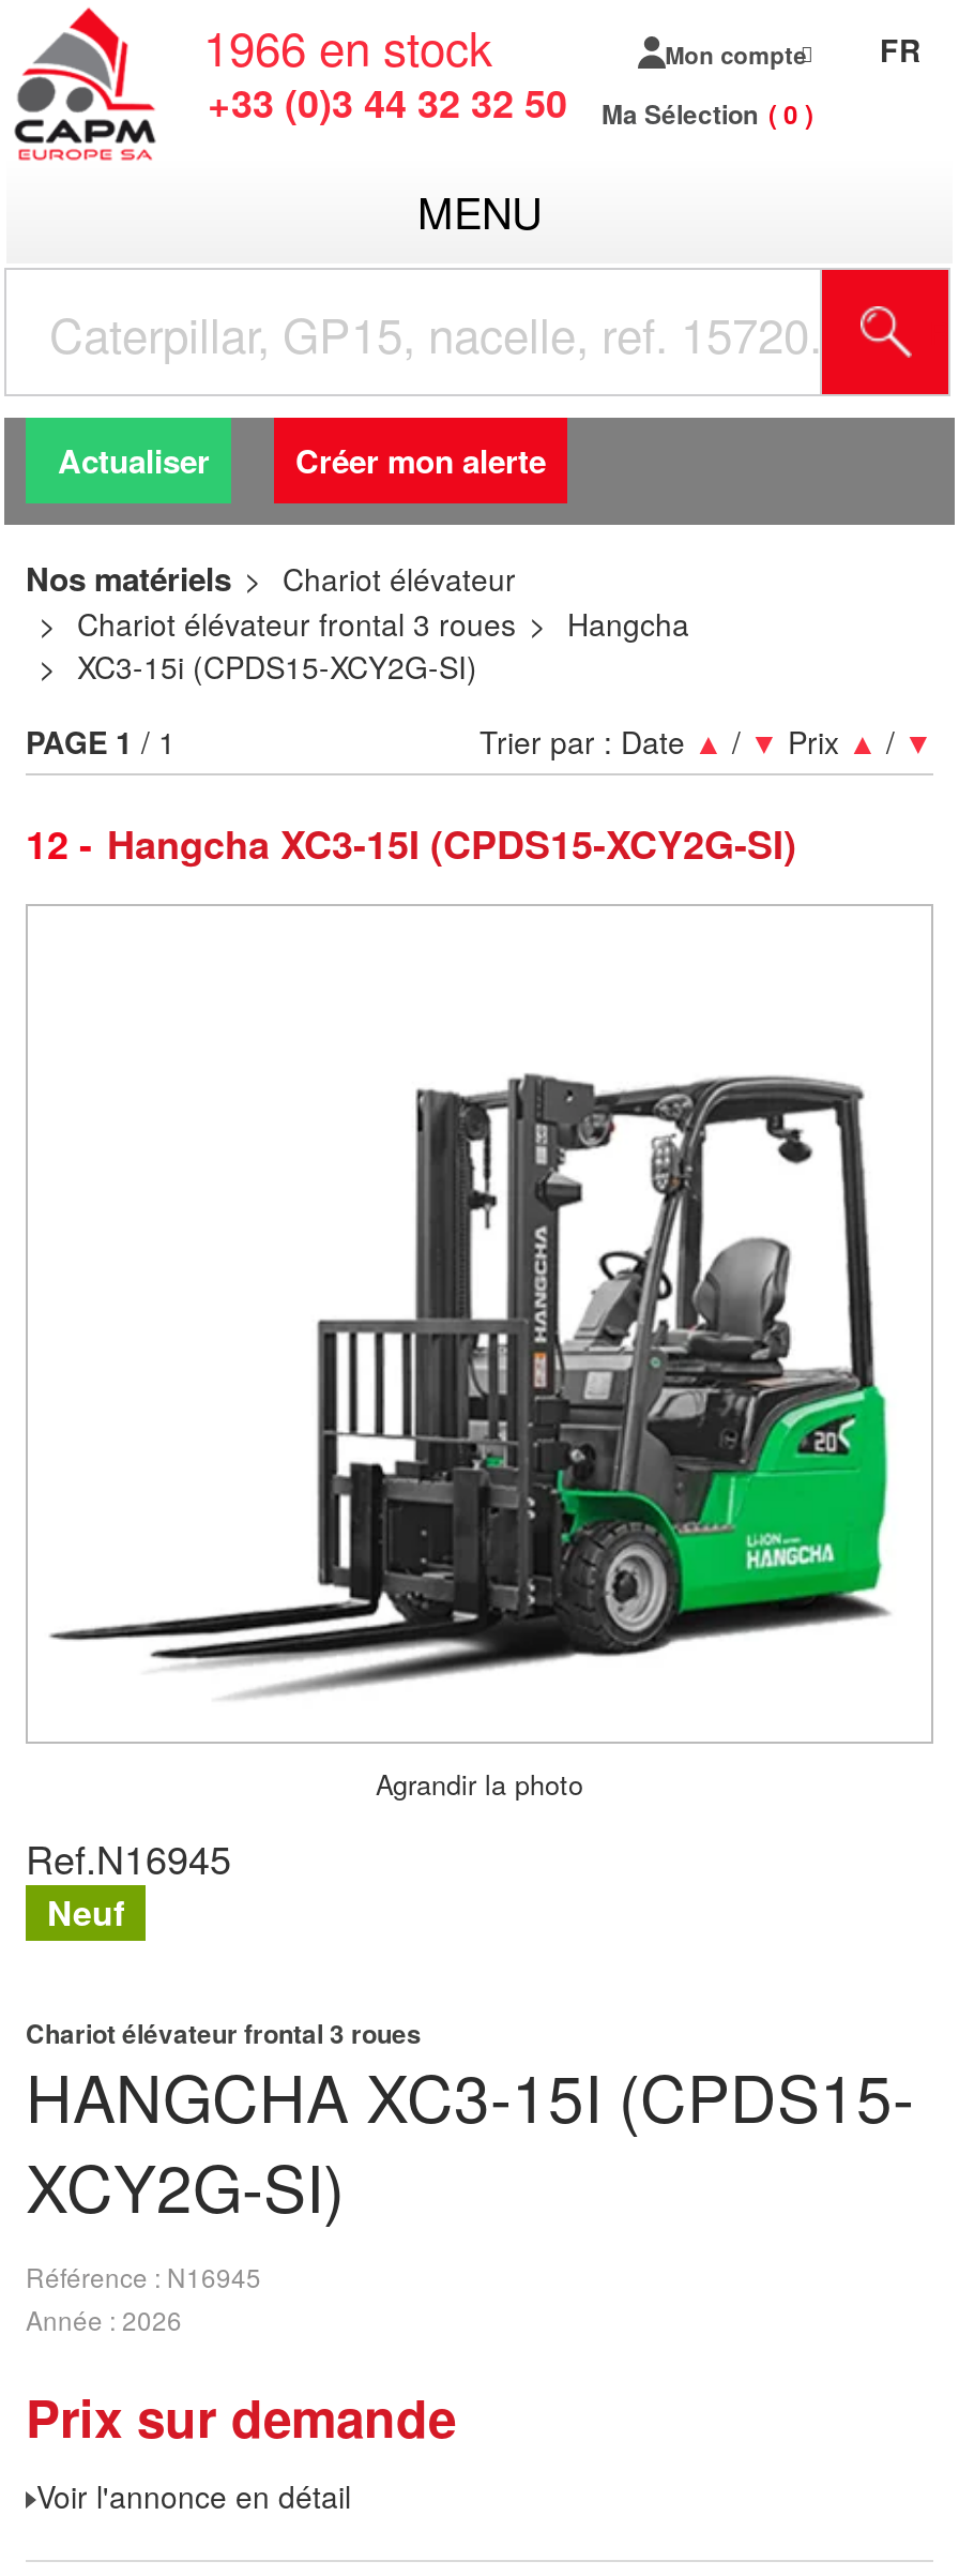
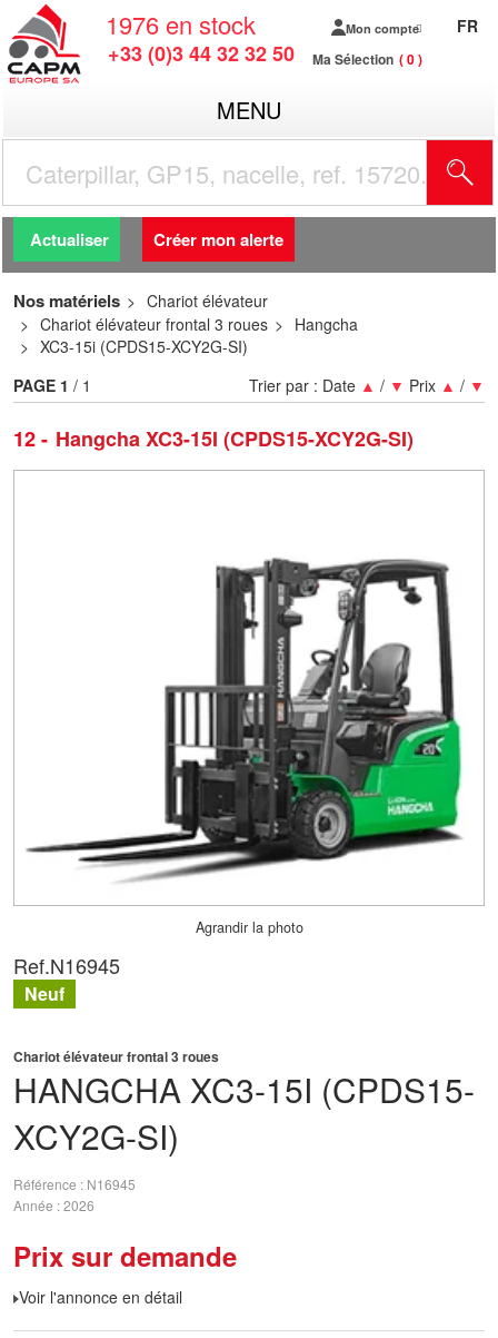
[203,13,492,79] 1966 en stock -> [106,7,256,41] 1976 en stock

